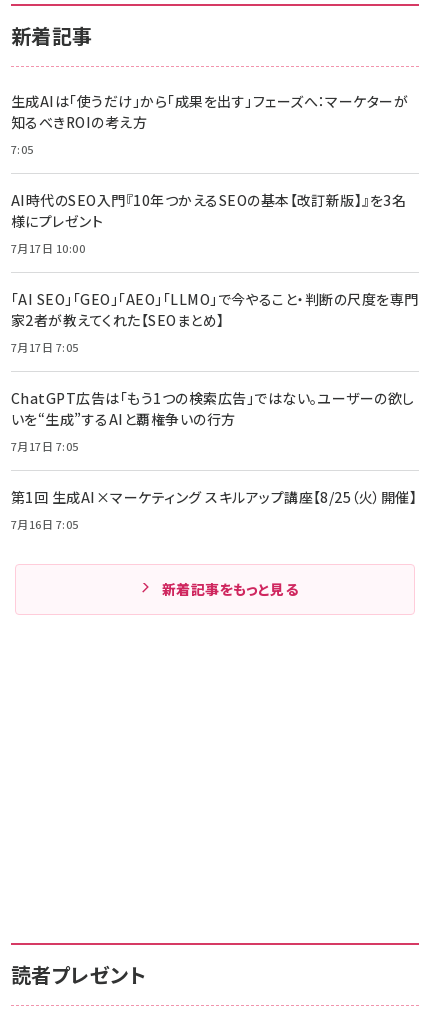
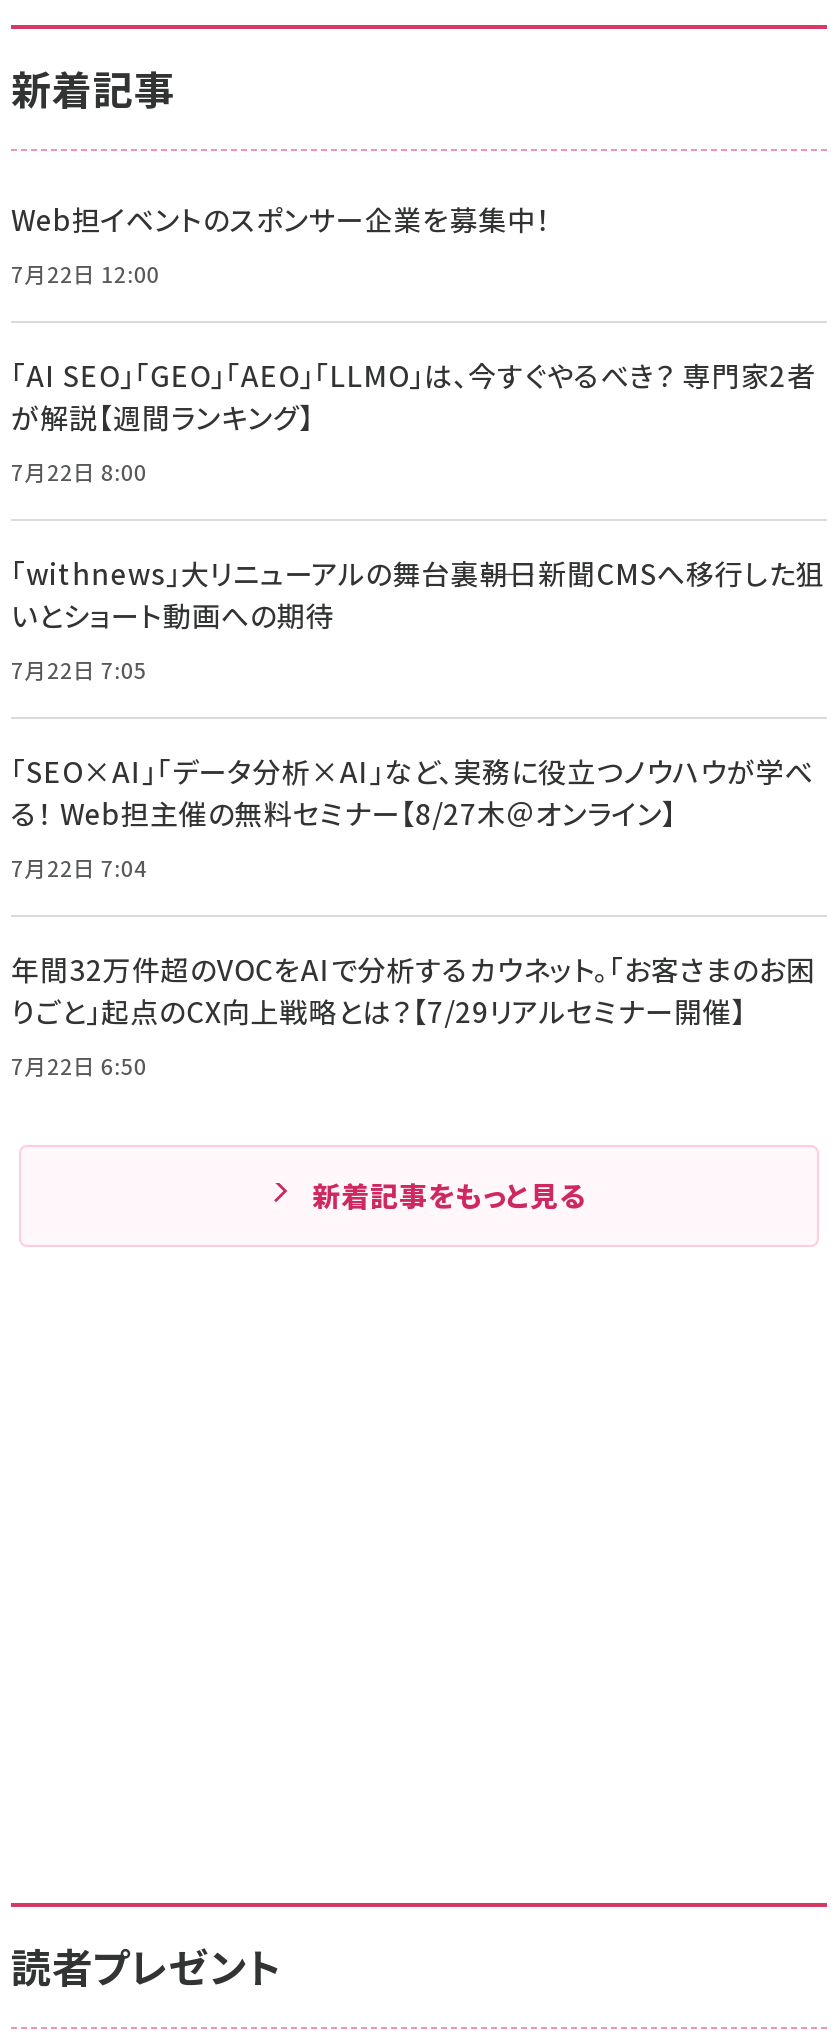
[11,91,408,157] 生成AIは「使うだけ」から「成果を出す」フェーズへ：マーケターが | 知るべきROIの考え方 | 7:05 -> [11,200,551,290] Web担イベントのスポンサー企業を募集中！ | 7月22日 12:00
[11,190,406,256] AI時代のSEO入門『10年つかえるSEOの基本【改訂新版】』を3名 | 様にプレゼント | 7月17日 10:00 -> [11,356,815,488] 「AI SEO」「GEO」「AEO」「LLMO」は、今すぐやるべき？ 専門家2者 | が解説【週間ランキング】 | 7月22日 8:00
[11,289,419,355] 「AI SEO」「GEO」「AEO」「LLMO」で今やること・判断の尺度を専門 | 家2者が教えてくれた【SEOまとめ】 | 7月17日 7:05 -> [11,554,825,686] 「withnews」大リニューアルの舞台裏――朝日新聞CMSへ移行した狙 | いとショート動画への期待 | 7月22日 7:05
[11,388,415,454] ChatGPT広告は「もう1つの検索広告」ではない。ユーザーの欲し | いを“生成”するAIと覇権争いの行方 | 7月17日 7:05 -> [11,752,814,884] 「SEO×AI」「データ分析×AI」など、実務に役立つノウハウが学べ | る！ Web担主催の無料セミナー【8/27木＠オンライン】 | 7月22日 7:04
[11,487,417,532] 第1回 生成AI×マーケティング スキルアップ講座【8/25（火）開催】 | 7月16日 7:05 -> [11,950,815,1082] 年間32万件超のVOCをAIで分析するカウネット。「お客さまのお困 | りごと」起点のCX向上戦略とは？【7/29リアルセミナー開催】 | 7月22日 6:50

